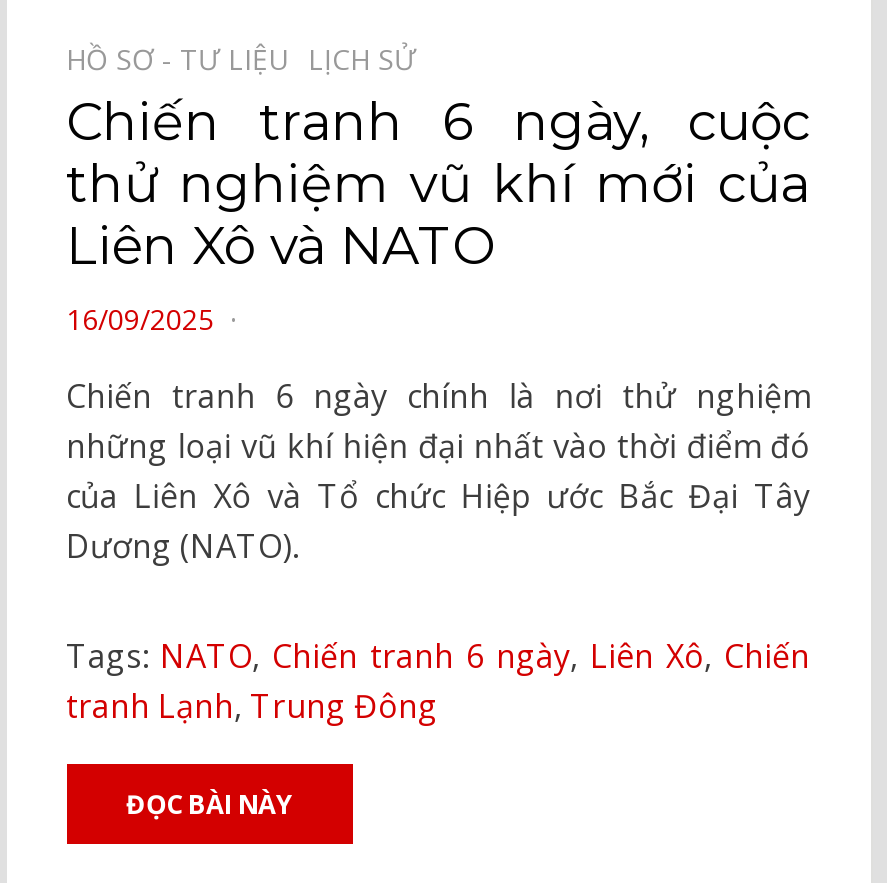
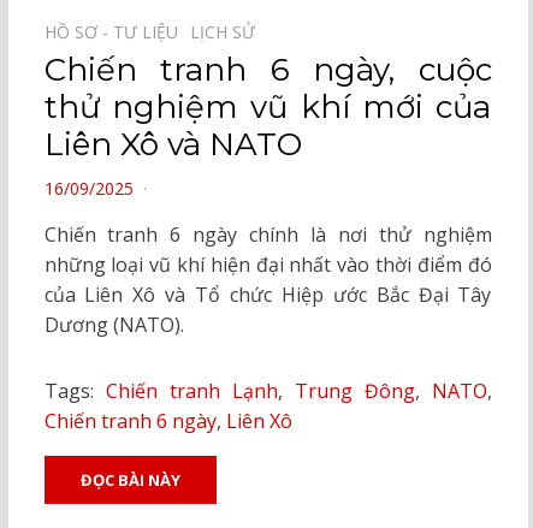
[66,634,810,728] Tags: NATO, Chiến tranh 6 ngày, Liên Xô, Chiến | tranh Lạnh, Trung Đông -> [44,378,491,434] Tags: Chiến tranh Lạnh, Trung Đông, NATO, | Chiến tranh 6 ngày, Liên Xô

